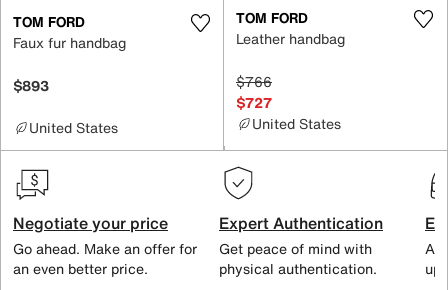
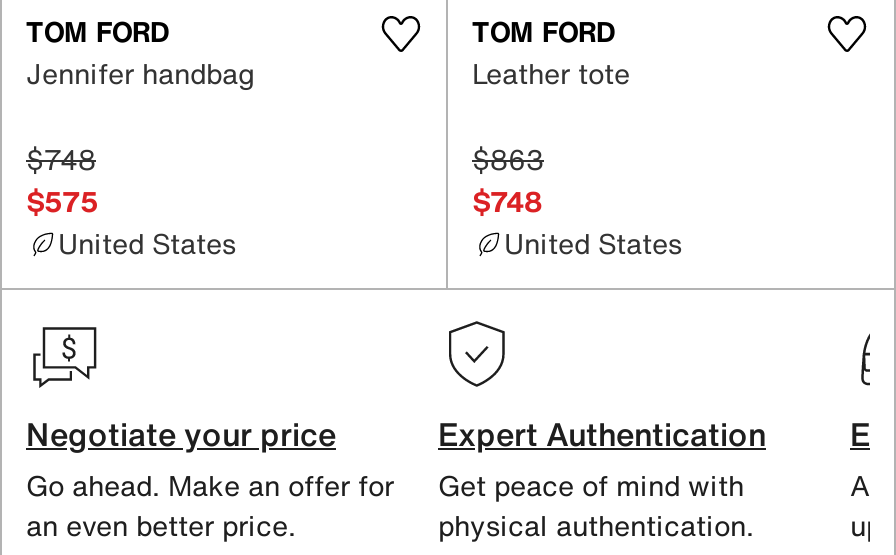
[13,32,126,53] Faux fur handbag -> [26,52,254,94] Jennifer handbag
[236,28,345,49] Leather handbag -> [472,52,630,94] Leather tote
[13,75,49,96] $893 -> [26,139,98,223] $748 | $575
[236,71,272,92] $766 -> [472,139,544,181] $863
[236,92,272,113] $727 -> [472,181,542,223] $748

